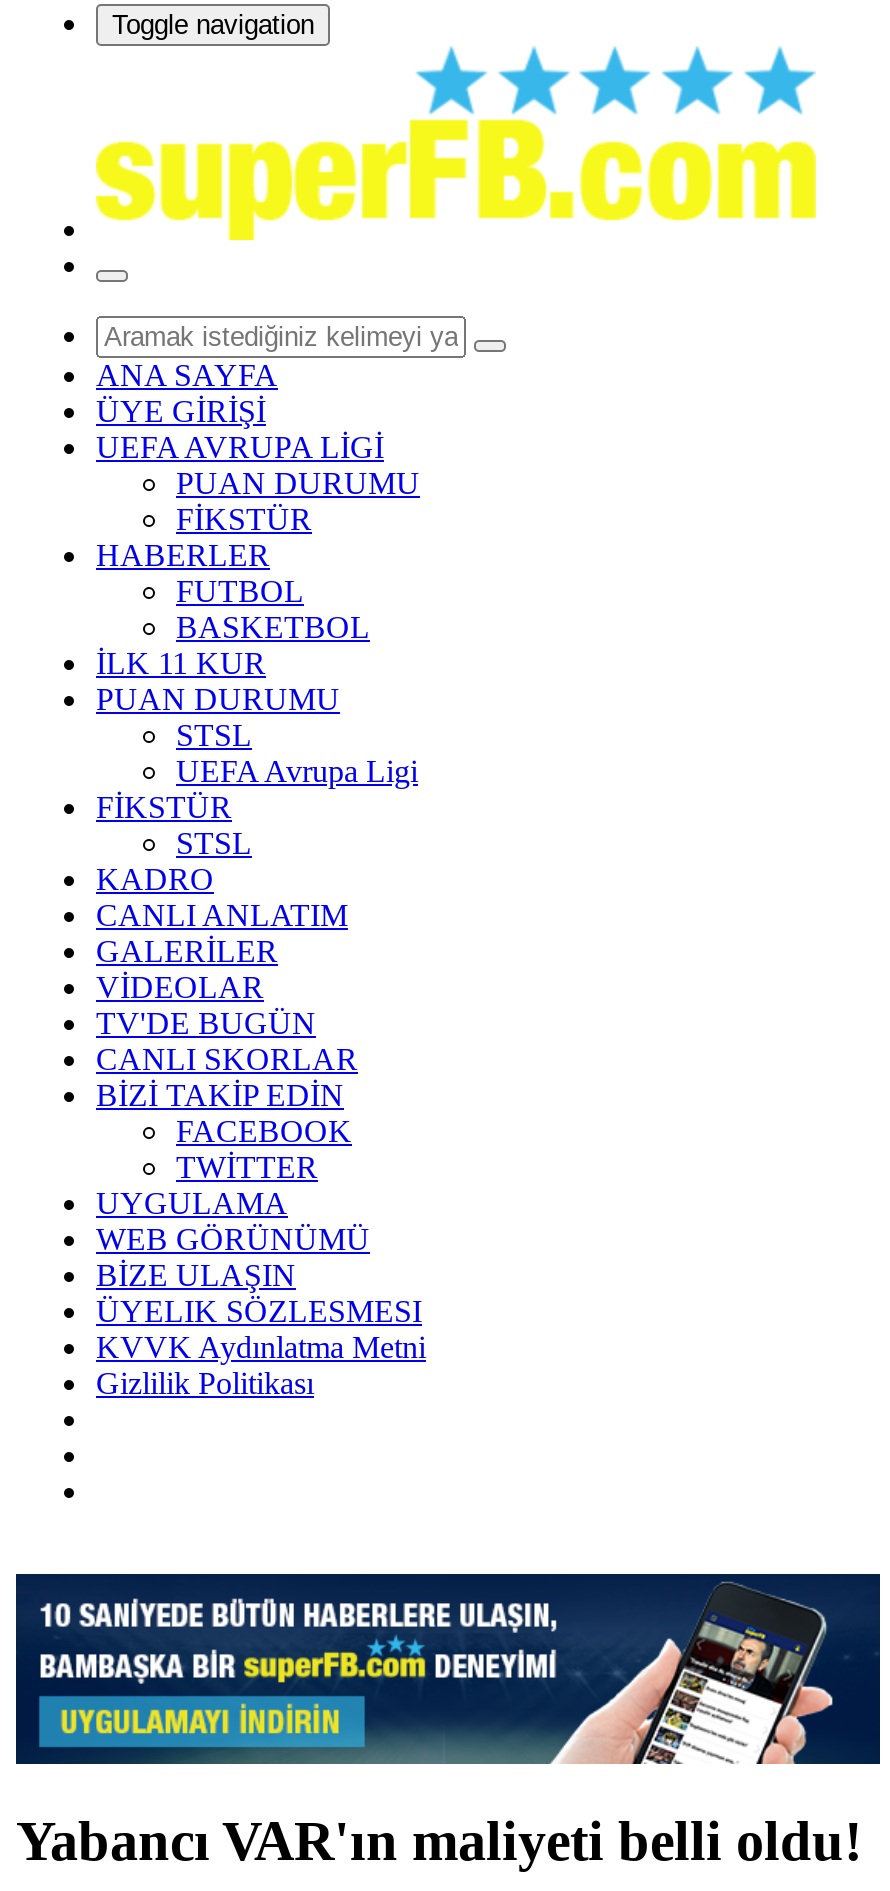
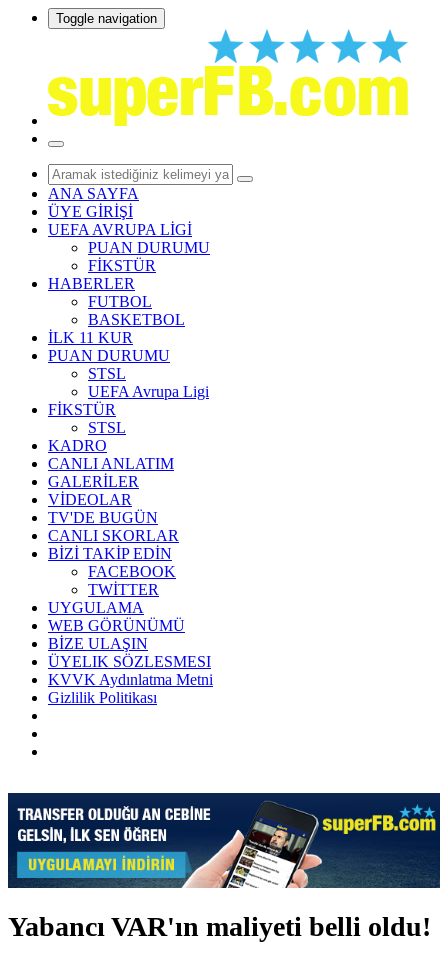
[34,1582,872,1766] [image] -> [16,801,437,889] [image]

